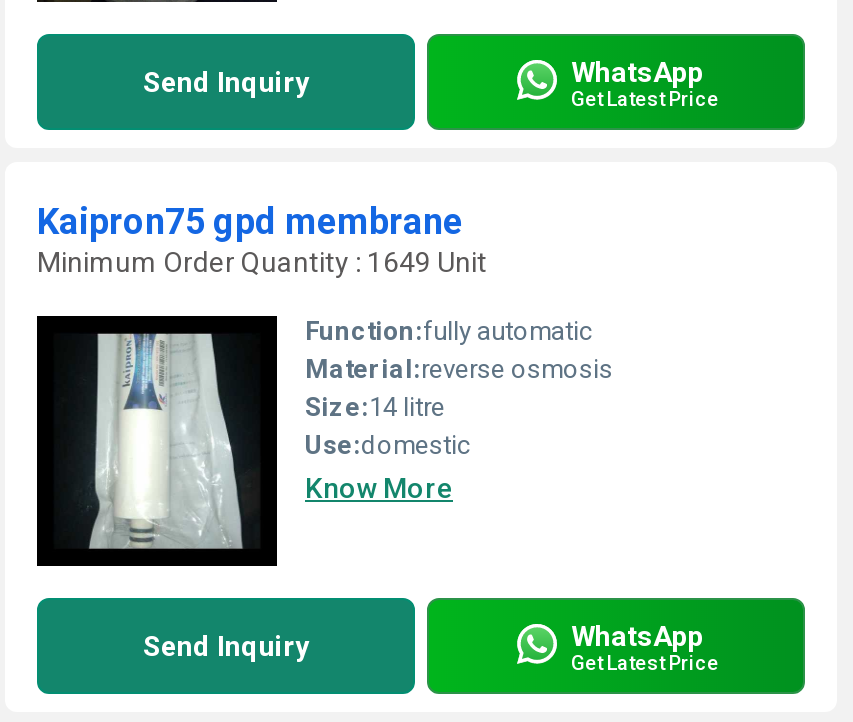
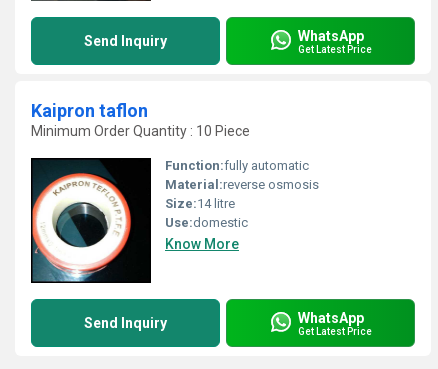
[37,200,487,278] Kaipron75 gpd membrane | Minimum Order Quantity : 1649 Unit -> [31,100,250,139] Kaipron taflon | Minimum Order Quantity : 10 Piece
[37,320,245,566] [image] -> [31,161,134,283] [image]

